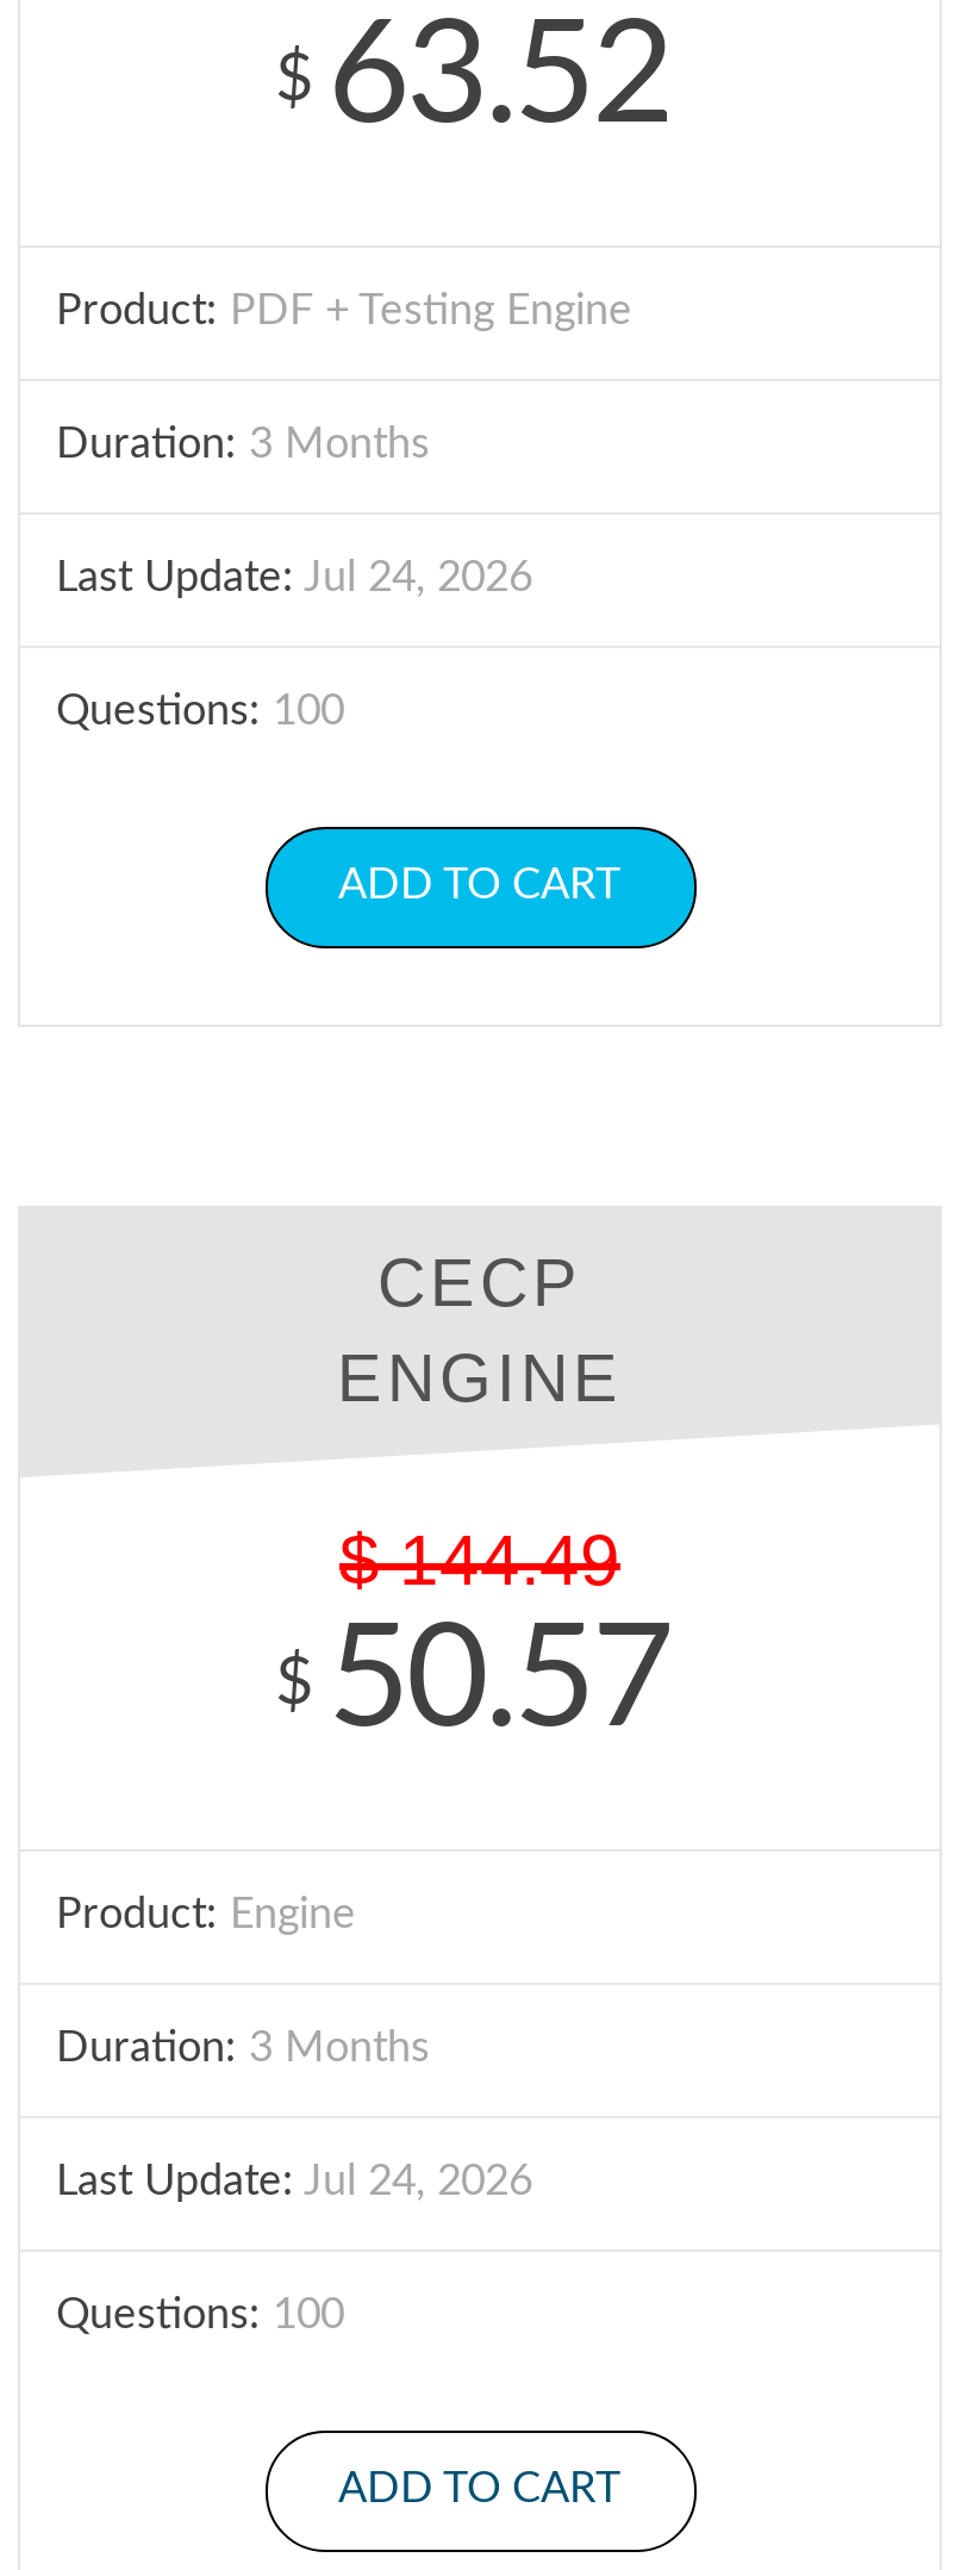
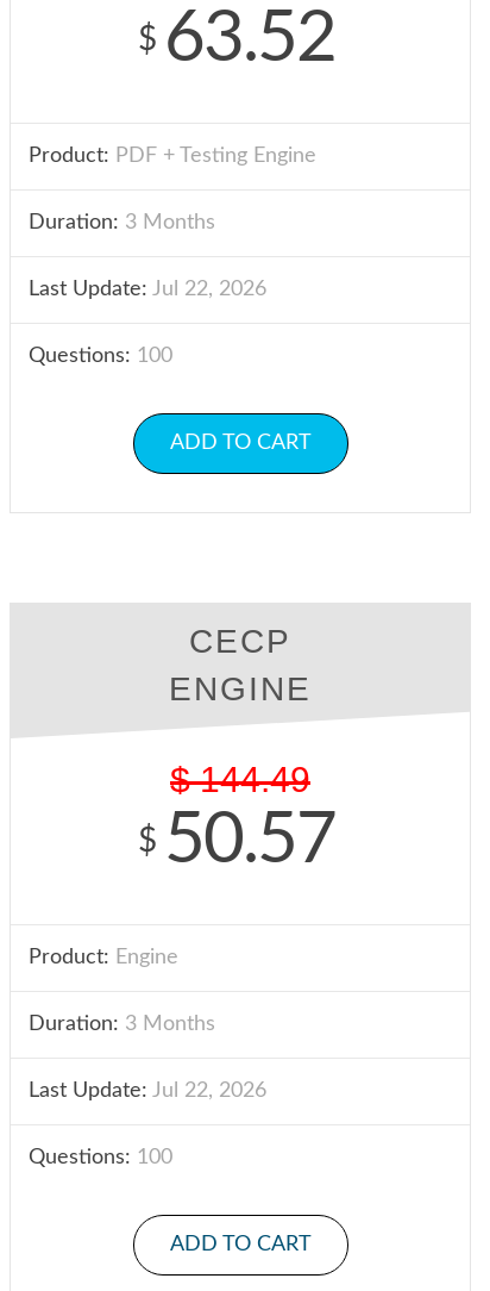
[56,558,532,601] Last Update: Jul 24, 2026 -> [29,279,266,300] Last Update: Jul 22, 2026
[56,2161,532,2204] Last Update: Jul 24, 2026 -> [29,1080,266,1102] Last Update: Jul 22, 2026

